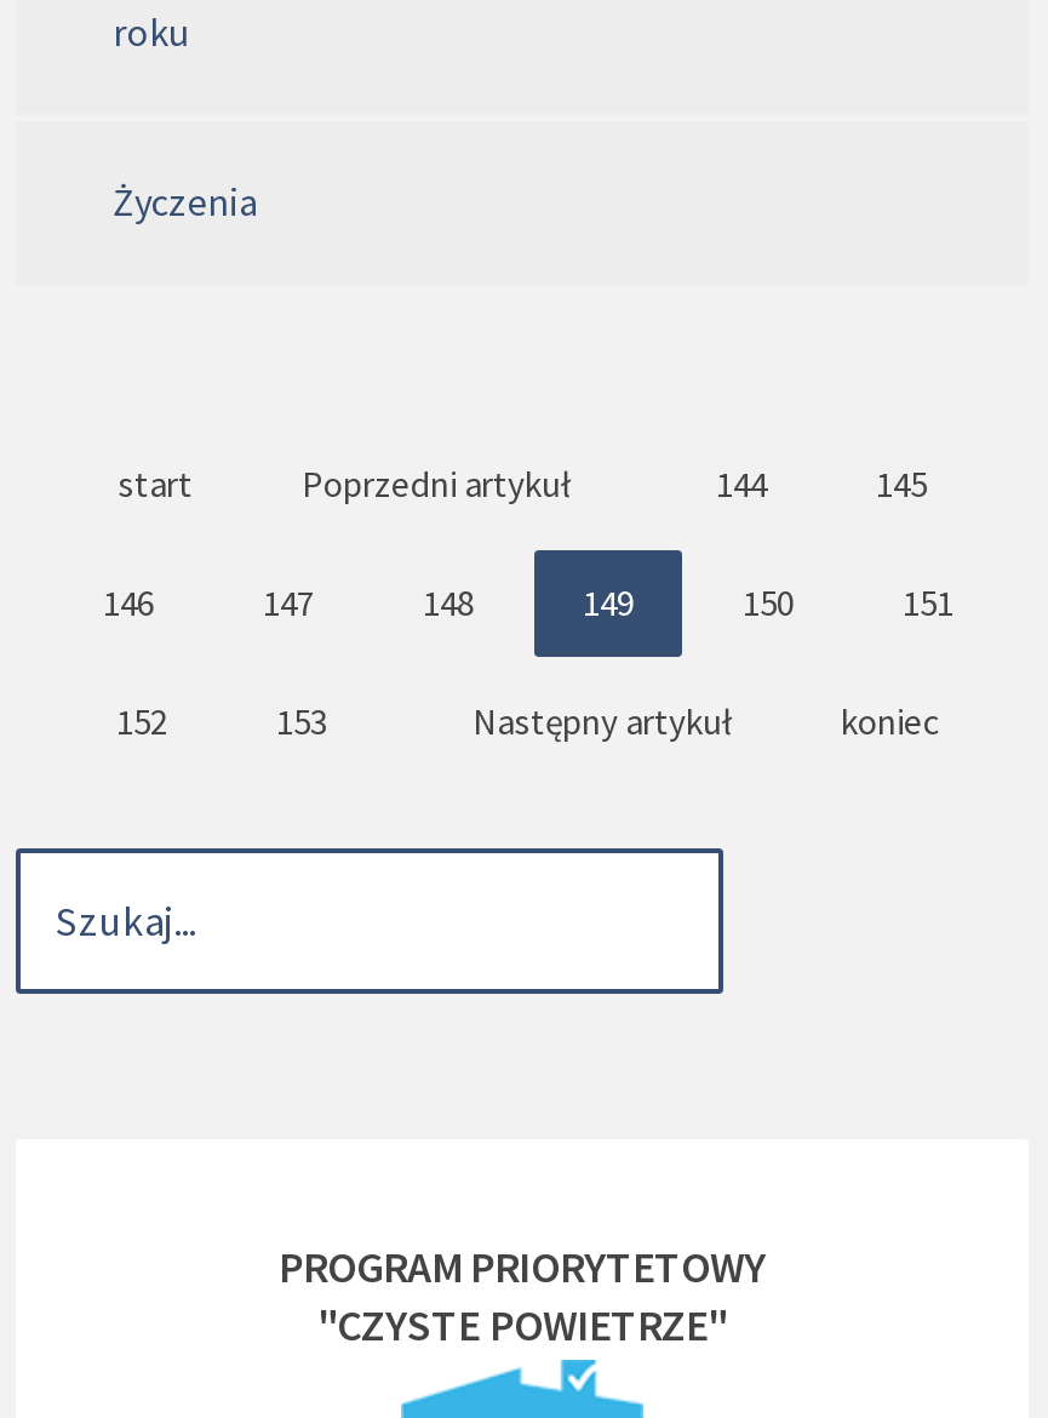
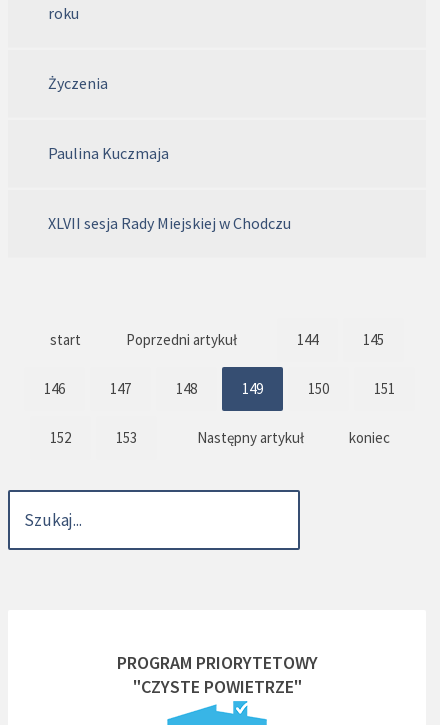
none -> [48,143,291,233] Paulina Kuczmaja | XLVII sesja Rady Miejskiej w Chodczu

